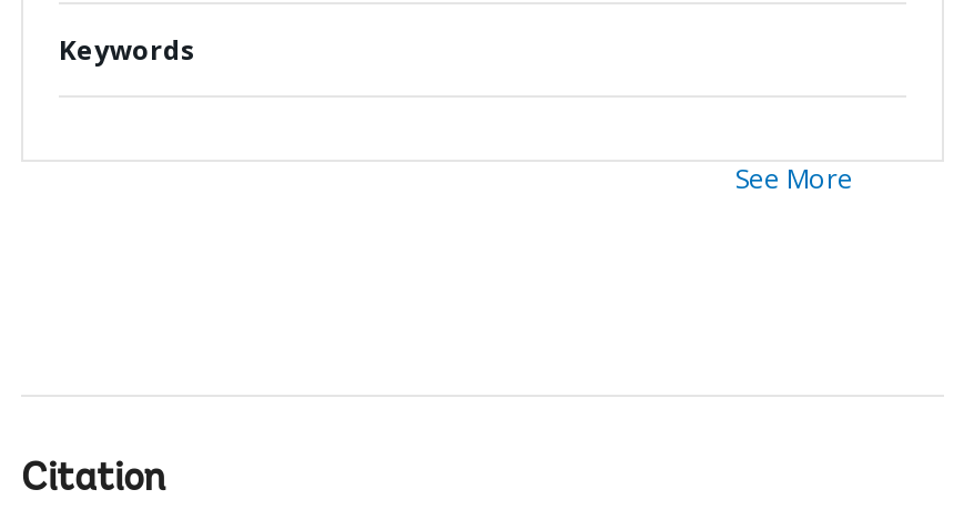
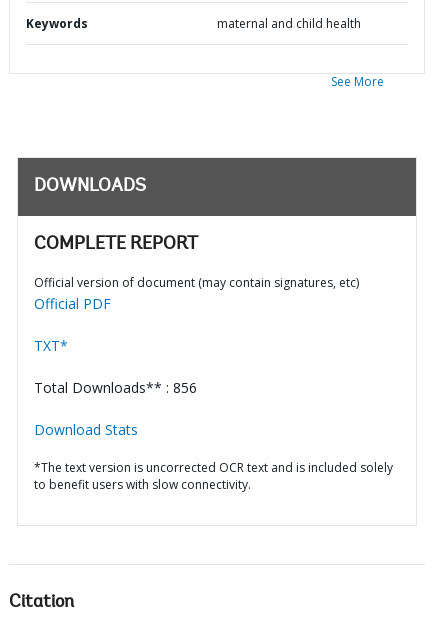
none -> [217,15,361,32] maternal and child health
none -> [34,178,393,493] DOWNLOADS | COMPLETE REPORT | Official version of document (may contain signatures, etc) | Official PDF | TXT* | Total Downloads** : 856 | Download Stats | *The text version is uncorrected OCR text and is included solely | to benefit users with slow connectivity.

